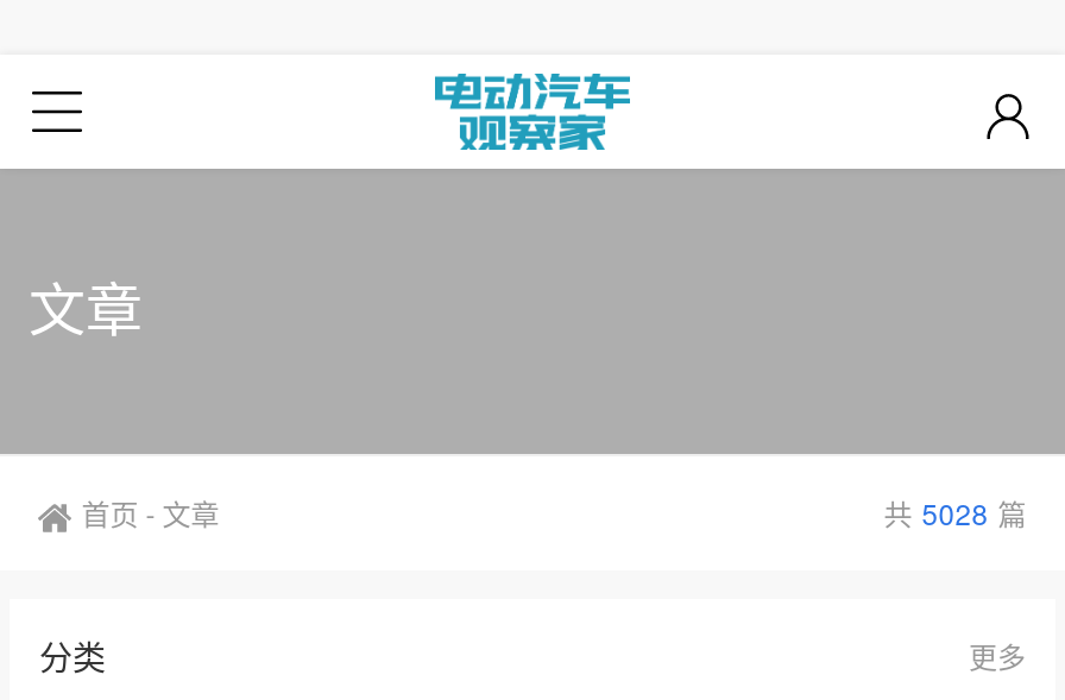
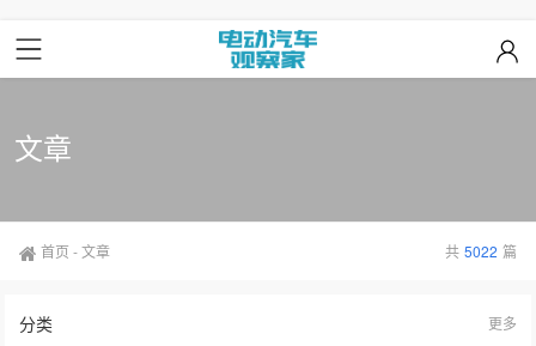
[884,492,1026,532] 共 5028 篇 -> [445,241,517,261] 共 5022 篇

